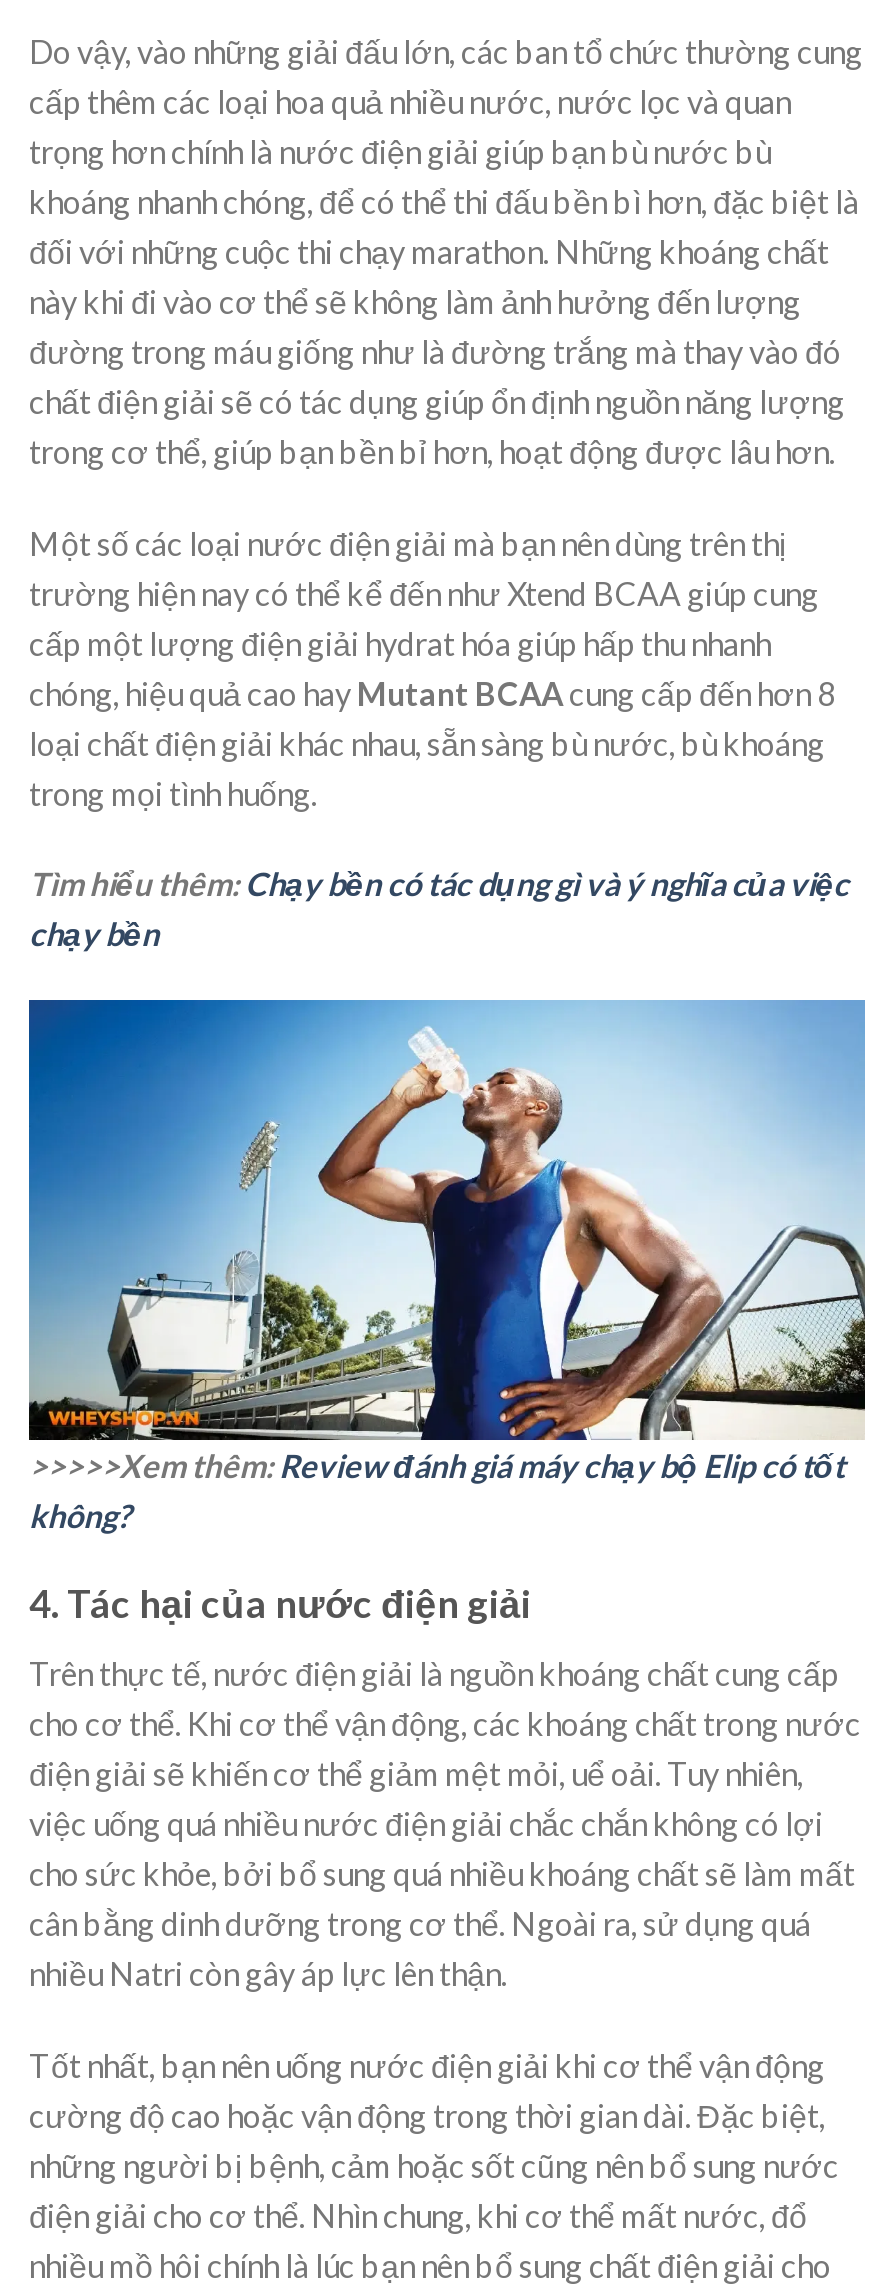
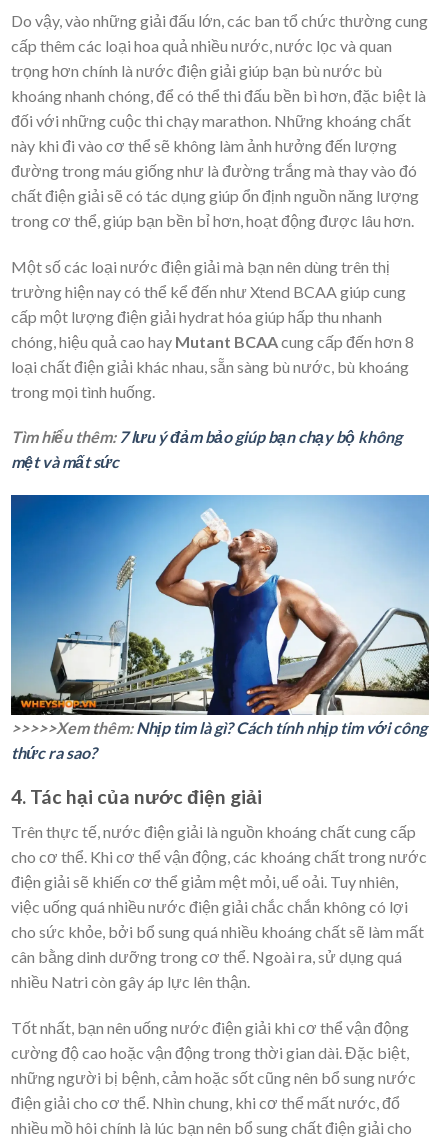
[29,865,849,953] Tìm hiểu thêm: Chạy bền có tác dụng gì và ý nghĩa của việc | chạy bền -> [11,427,402,471] Tìm hiểu thêm: 7 lưu ý đảm bảo giúp bạn chạy bộ không | mệt và mất sức
[29,1445,845,1533] >>>>>Xem thêm: Review đánh giá máy chạy bộ Elip có tốt | không? -> [11,717,427,761] >>>>>Xem thêm: Nhịp tim là gì? Cách tính nhịp tim với công | thức ra sao?

